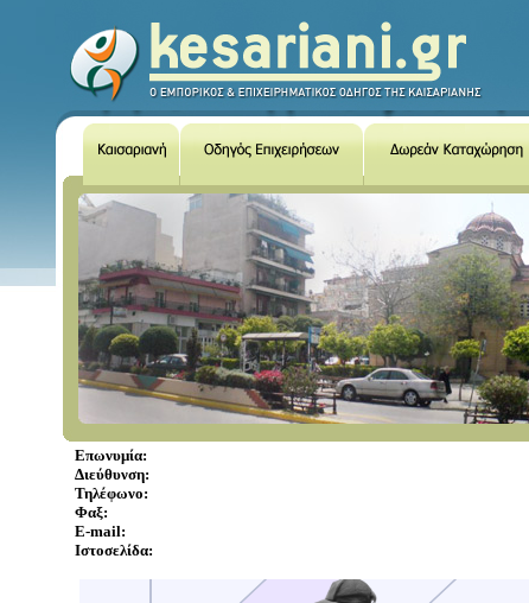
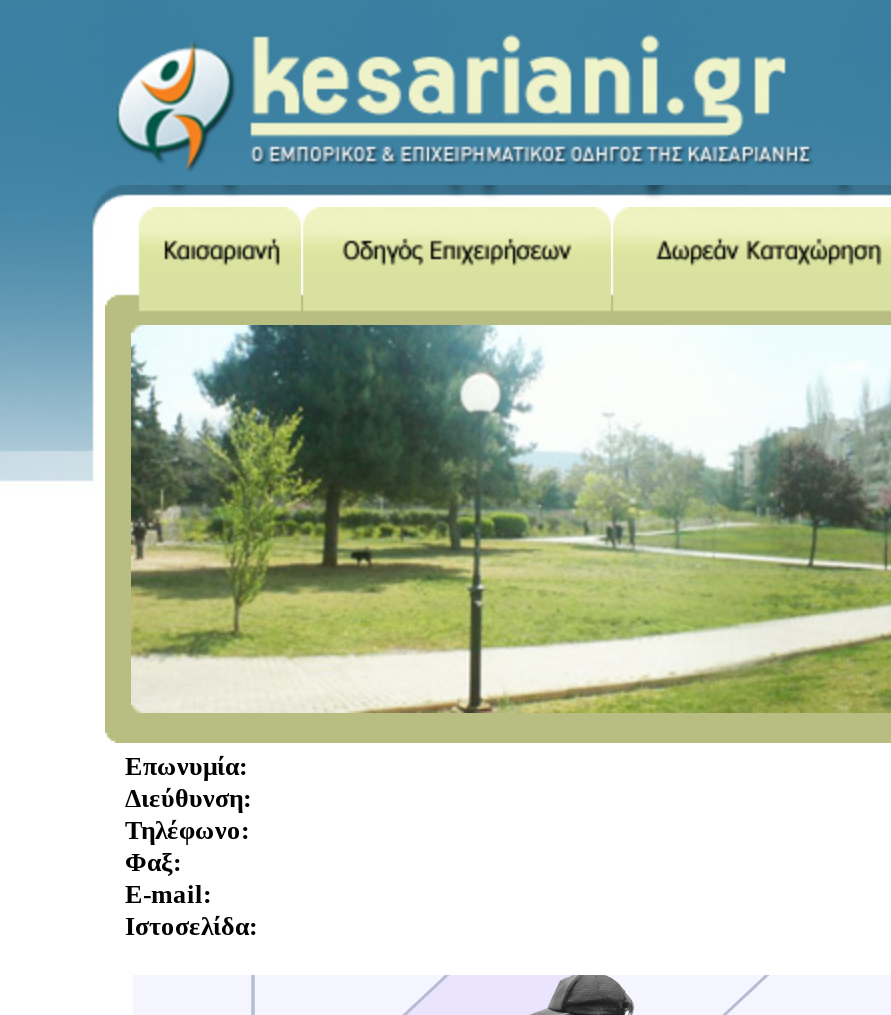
[77,192,525,425] [image] -> [129,323,885,715] [image]

